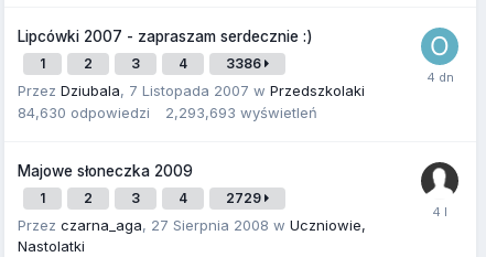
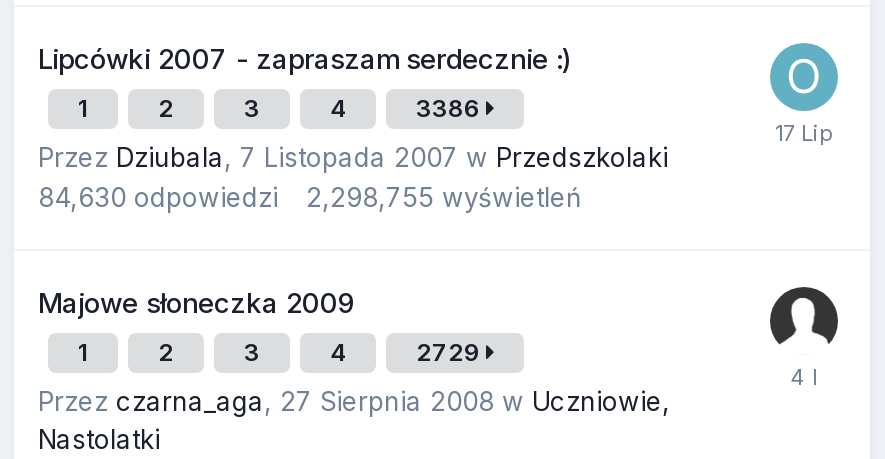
[18,104,317,121] 84,630 odpowiedzi 2,293,693 wyświetleń -> [38,181,582,213] 84,630 odpowiedzi 2,298,755 wyświetleń

